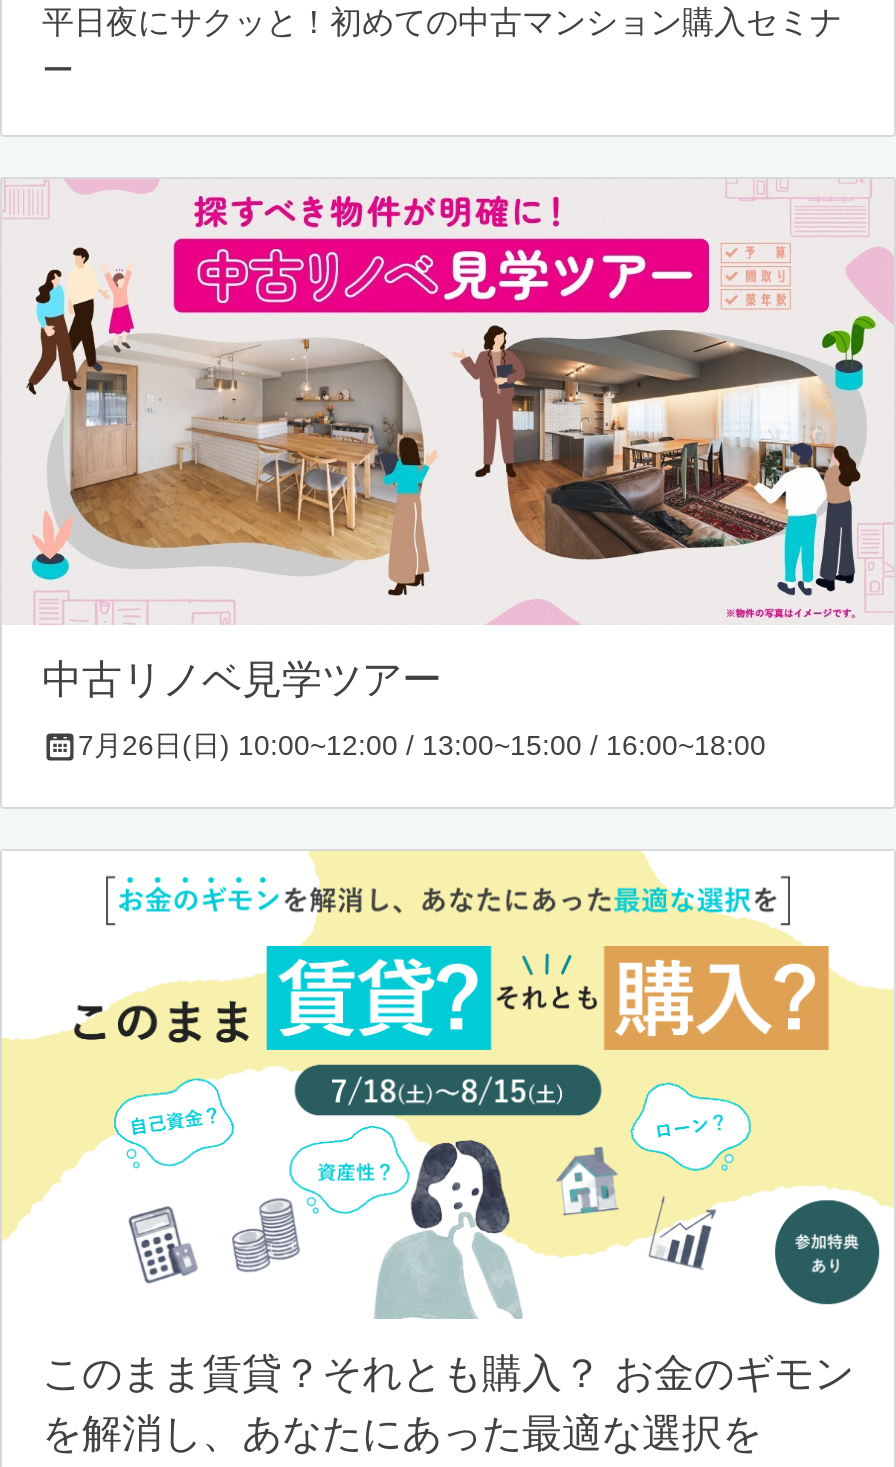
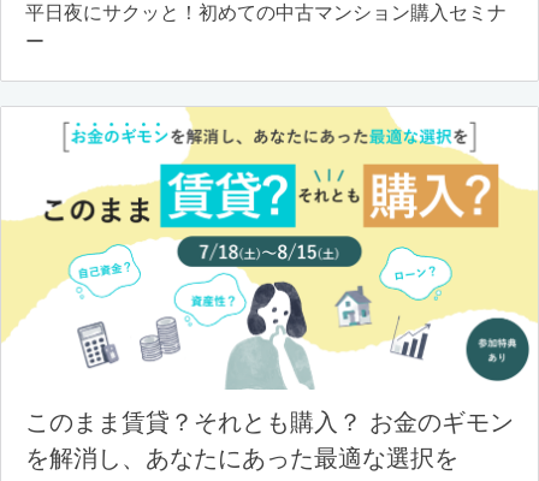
[6,180,890,761] [image] | 中古リノベ見学ツアー | 7月26日(日) 10:00~12:00 / 13:00~15:00 / 16:00~18:00 -> none

